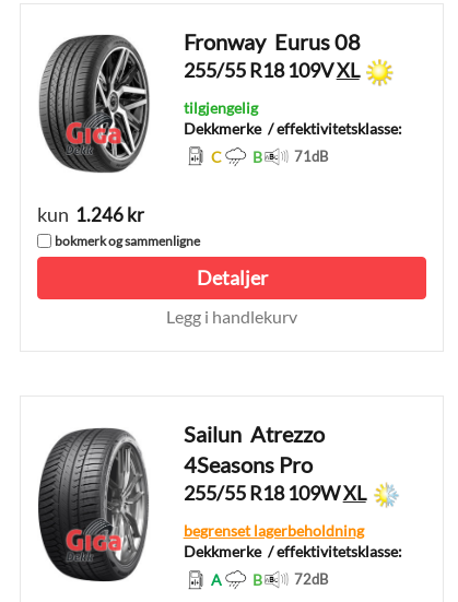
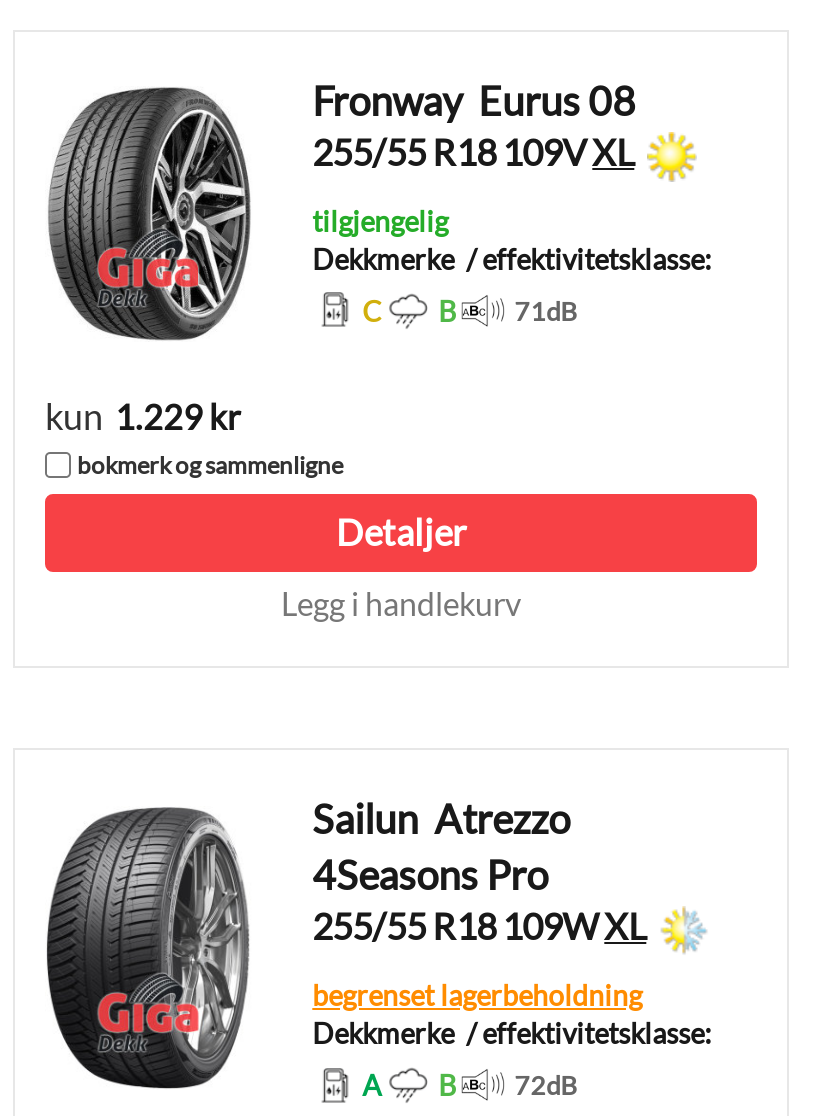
[37,203,144,227] kun 1.246 kr -> [45,395,241,439] kun 1.229 kr

